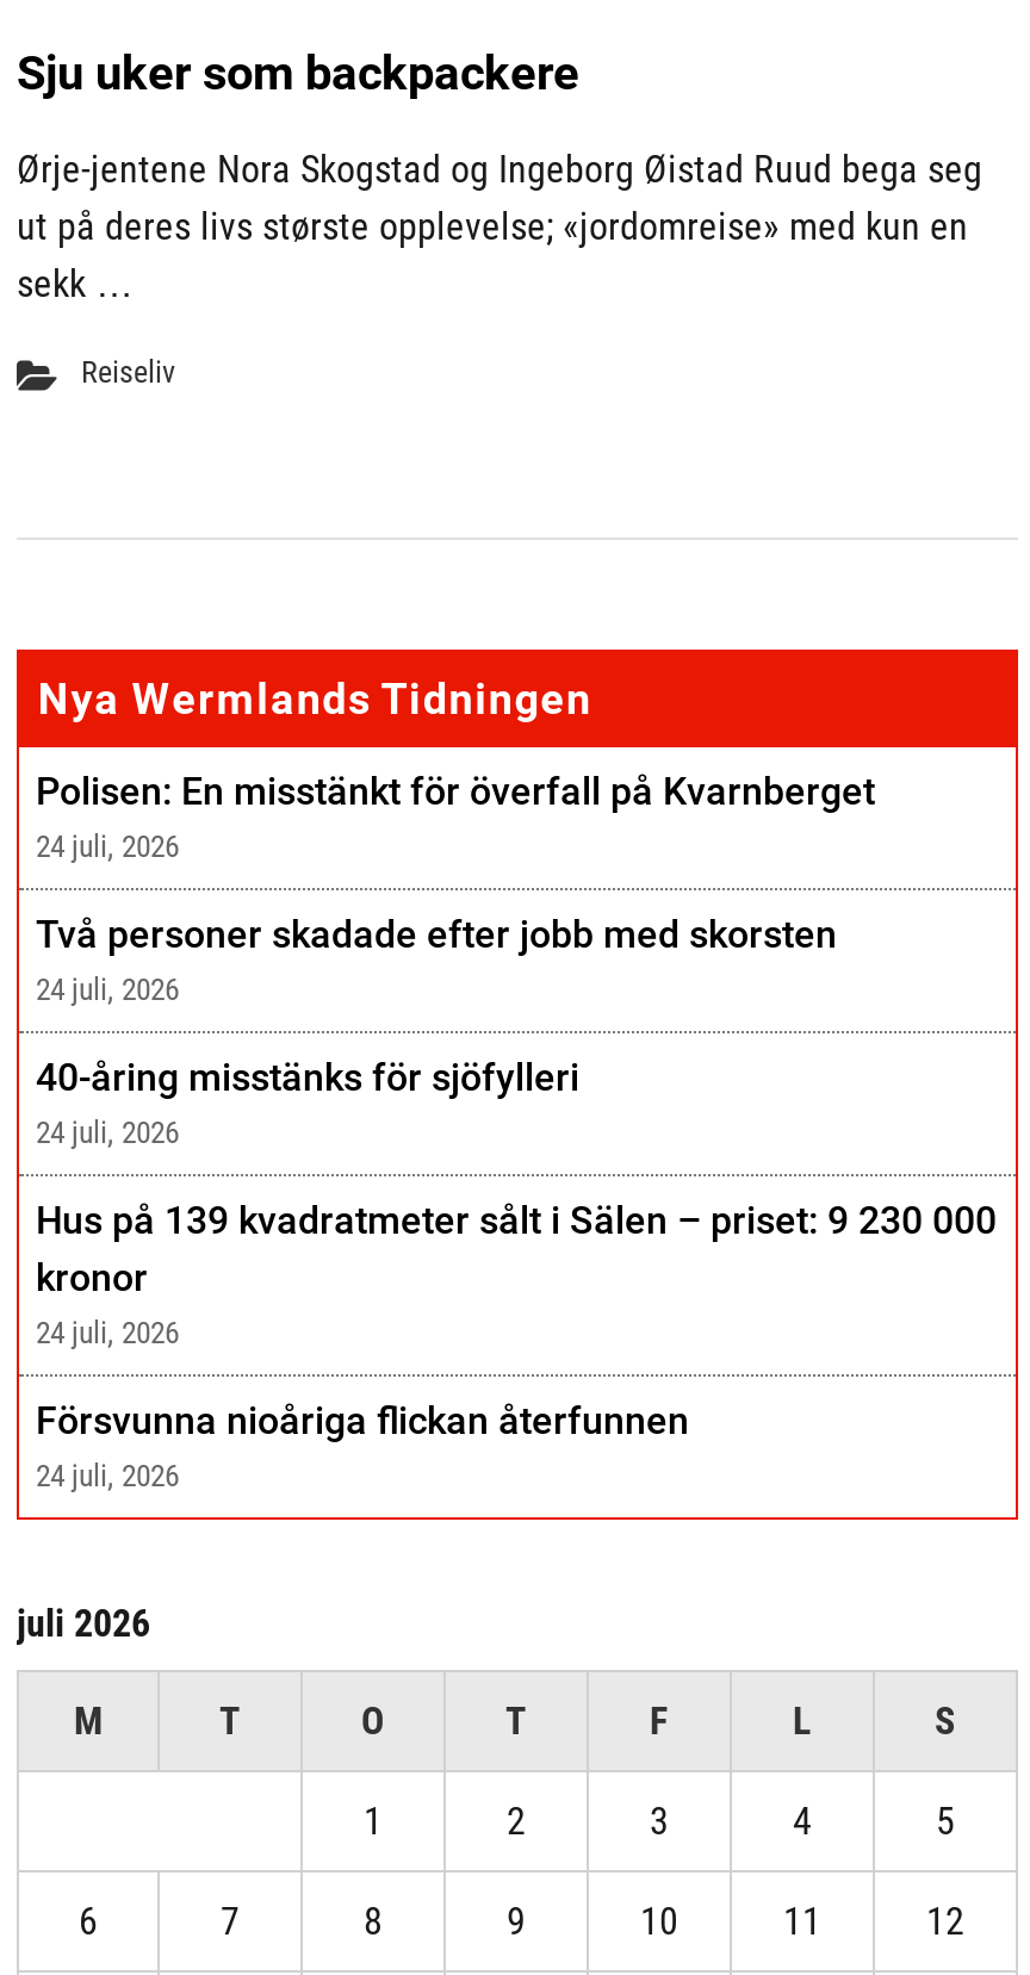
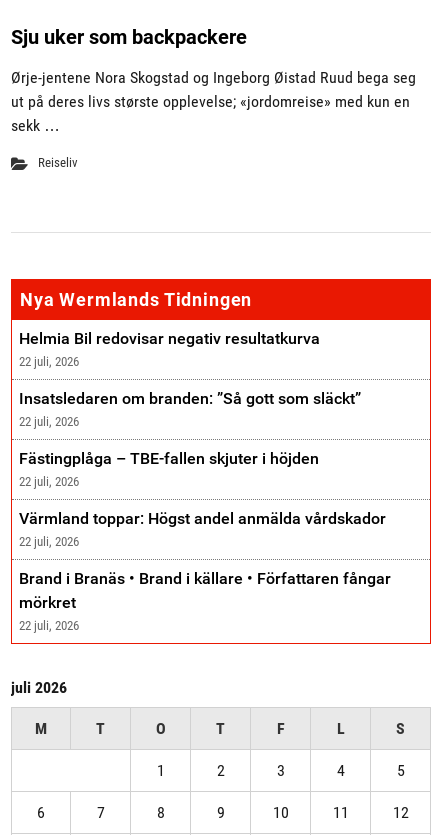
[36,768,875,863] Polisen: En misstänkt för överfall på Kvarnberget | 24 juli, 2026 -> [19,328,320,368] Helmia Bil redovisar negativ resultatkurva | 22 juli, 2026
[36,911,837,1006] Två personer skadade efter jobb med skorsten | 24 juli, 2026 -> [19,388,361,428] Insatsledaren om branden: ”Så gott som släckt” | 22 juli, 2026
[36,1054,579,1149] 40-åring misstänks för sjöfylleri | 24 juli, 2026 -> [19,448,319,488] Fästingplåga – TBE-fallen skjuter i höjden | 22 juli, 2026
[36,1197,997,1349] Hus på 139 kvadratmeter sålt i Sälen – priset: 9 230 000 | kronor | 24 juli, 2026 -> [19,508,386,548] Värmland toppar: Högst andel anmälda vårdskador | 22 juli, 2026
[36,1397,689,1492] Försvunna nioåriga flickan återfunnen | 24 juli, 2026 -> [19,568,391,632] Brand i Branäs • Brand i källare • Författaren fångar | mörkret | 22 juli, 2026

